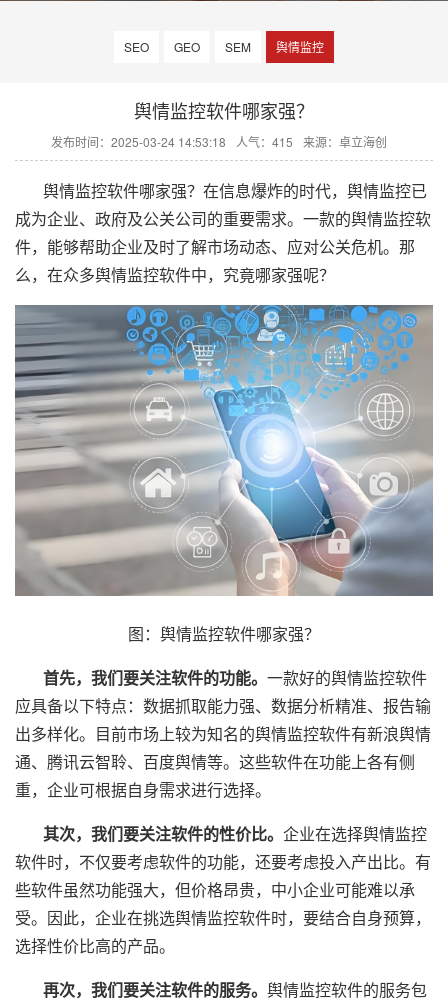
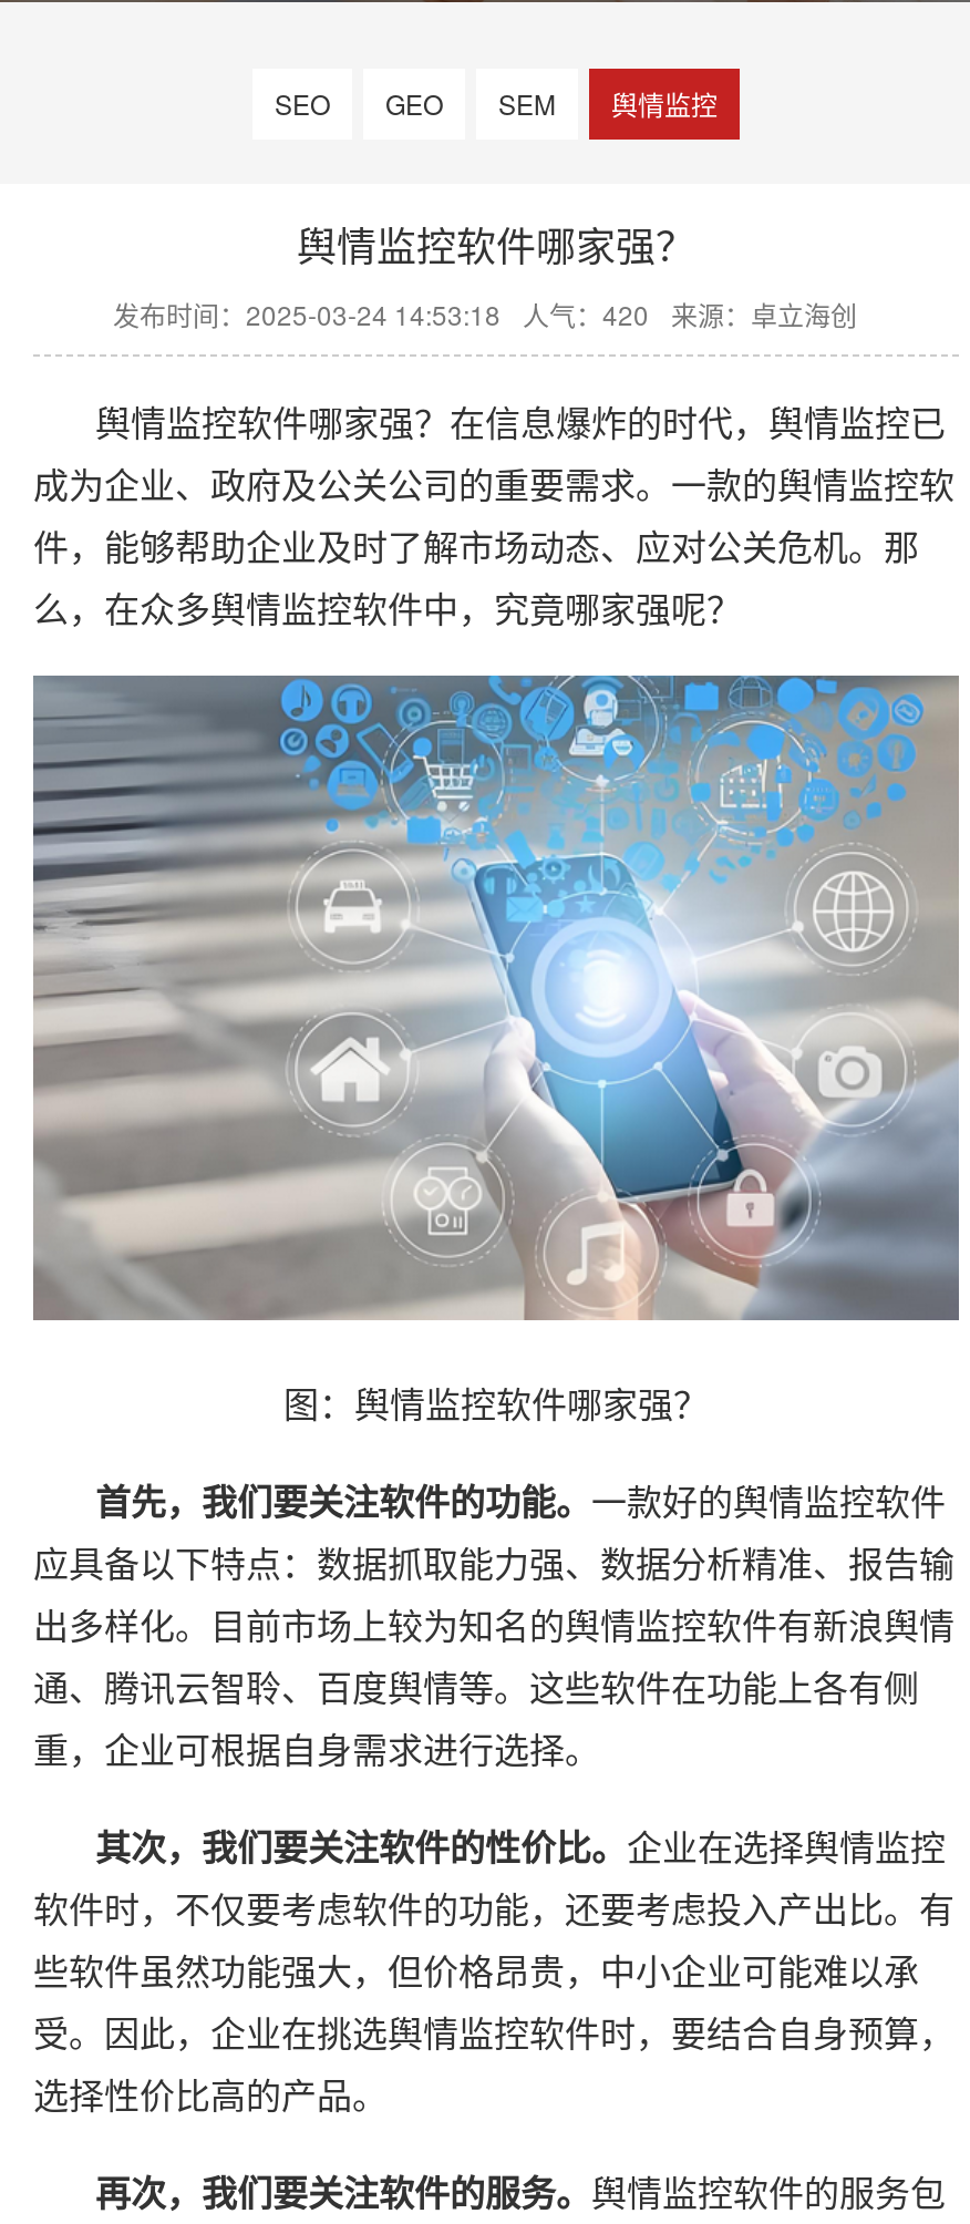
[51,133,387,150] 发布时间：2025-03-24 14:53:18 人气：415 来源：卓立海创 -> [113,295,857,332] 发布时间：2025-03-24 14:53:18 人气：420 来源：卓立海创

